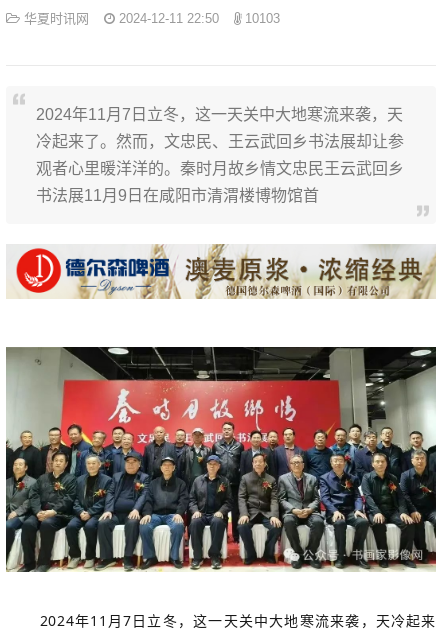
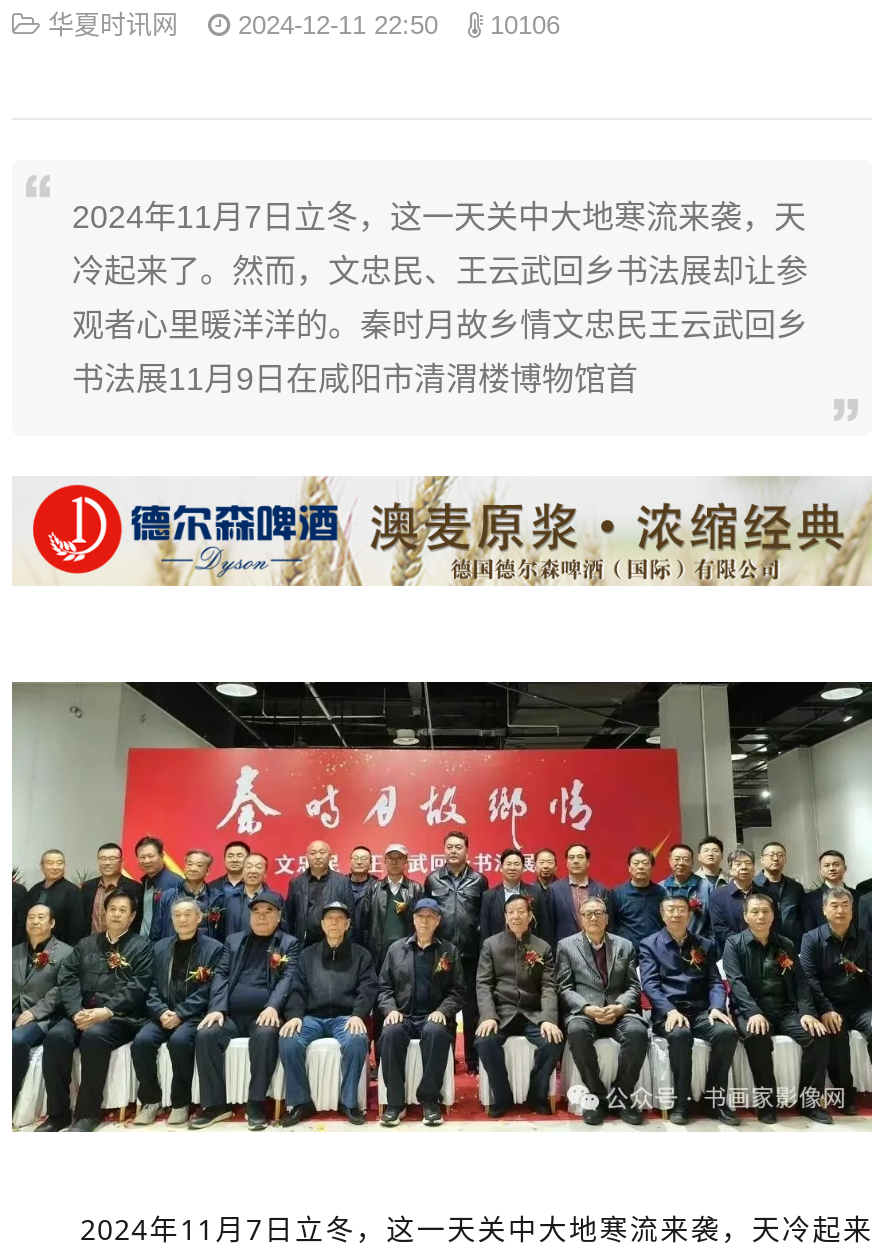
[20,11,280,26] 华夏时讯网 2024-12-11 22:50 10103 -> [40,10,560,40] 华夏时讯网 2024-12-11 22:50 10106

